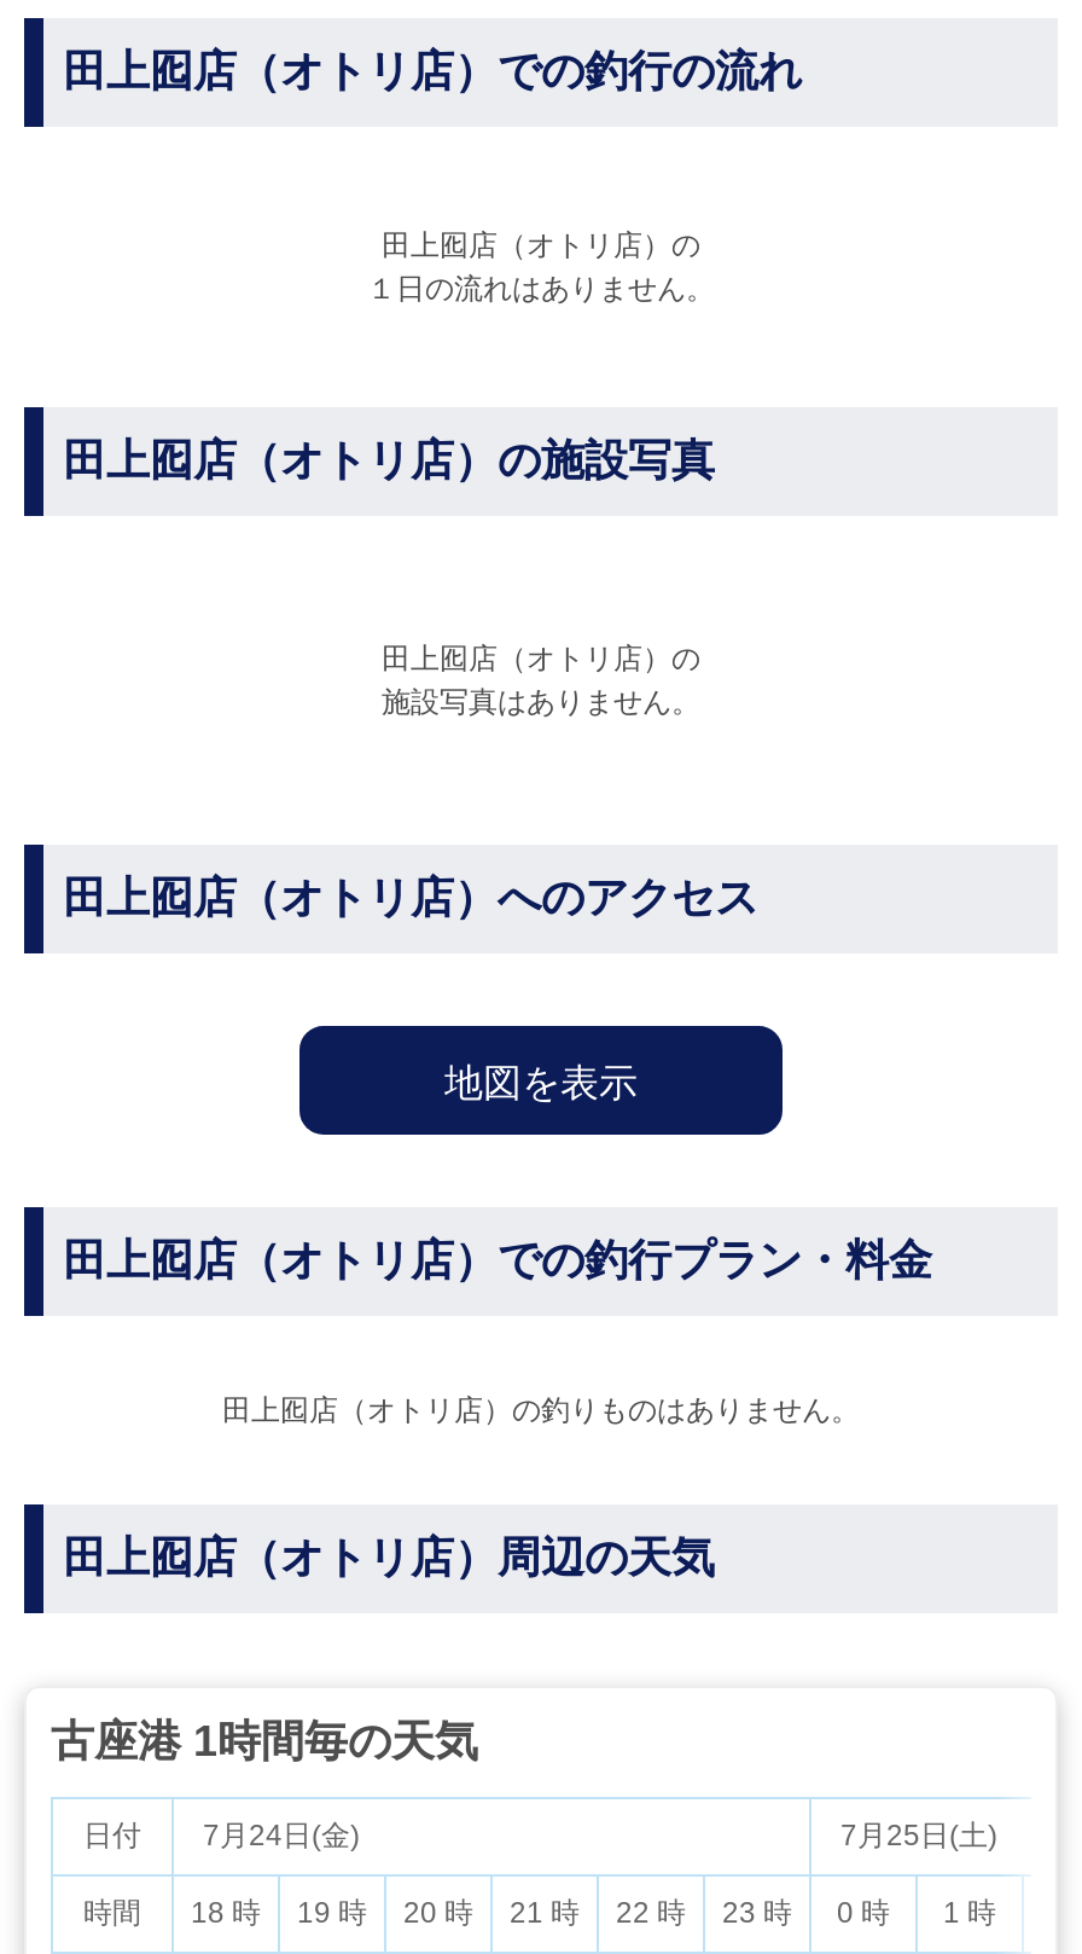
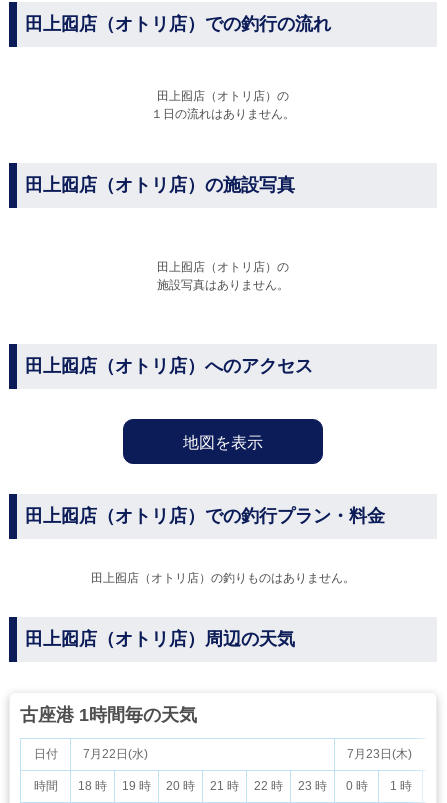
[83,1820,360,1853] 日付 7月24日(金) -> [33,747,148,761] 日付 7月22日(水)
[840,1820,997,1853] 7月25日(土) -> [347,747,412,761] 7月23日(木)

